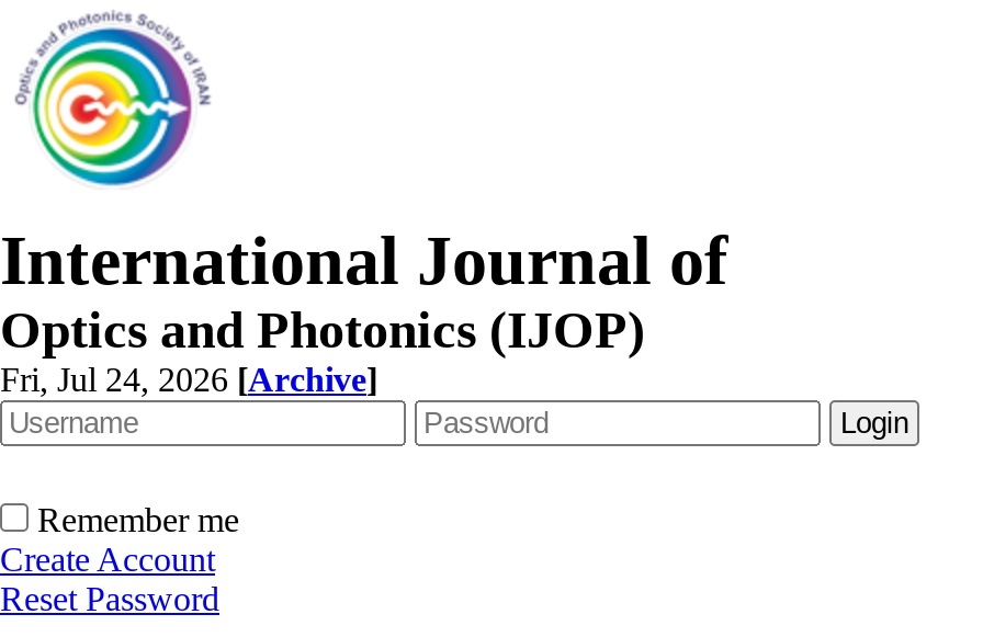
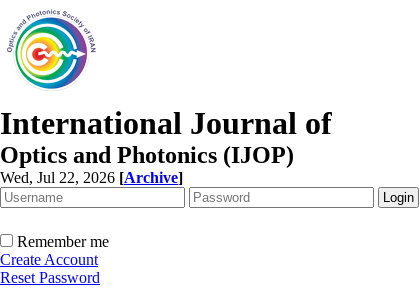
[0,361,377,398] Fri, Jul 24, 2026 [Archive] -> [0,169,183,186] Wed, Jul 22, 2026 [Archive]

